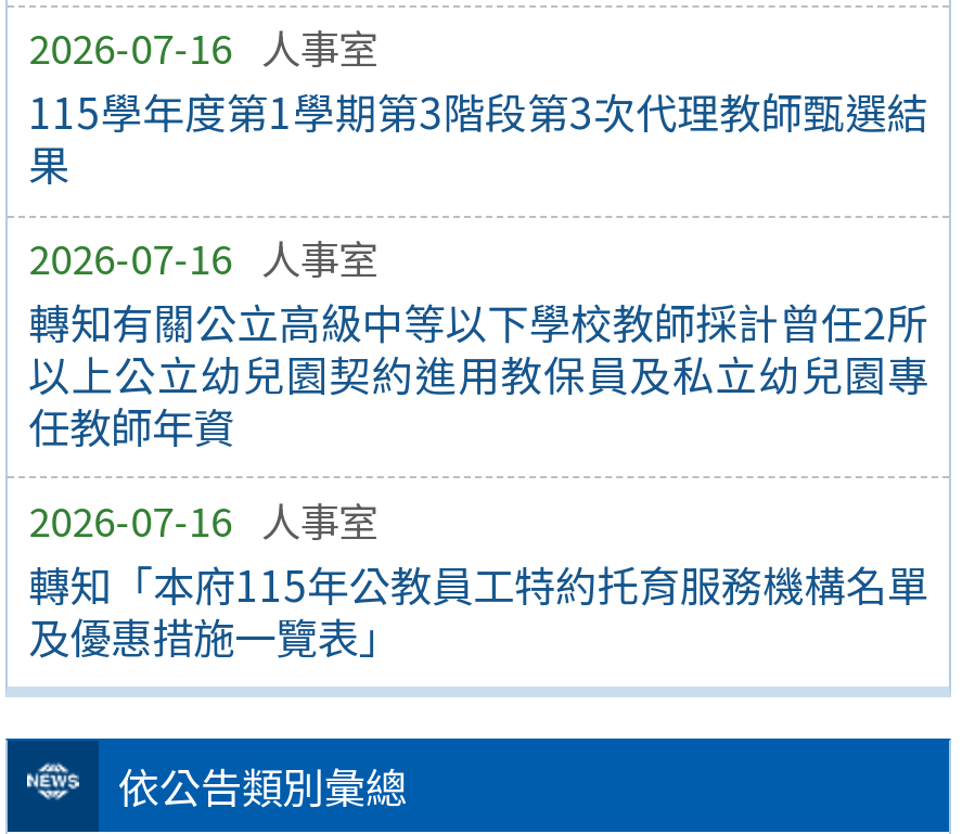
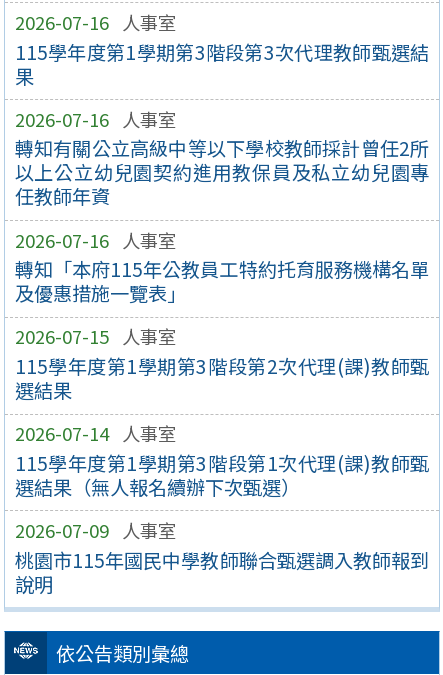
none -> [15,323,429,598] 2026-07-15 人事室 | 115學年度第1學期第3階段第2次代理(課)教師甄 | 選結果 | 2026-07-14 人事室 | 115學年度第1學期第3階段第1次代理(課)教師甄 | 選結果（無人報名續辦下次甄選） | 2026-07-09 人事室 | 桃園市115年國民中學教師聯合甄選調入教師報到 | 說明

